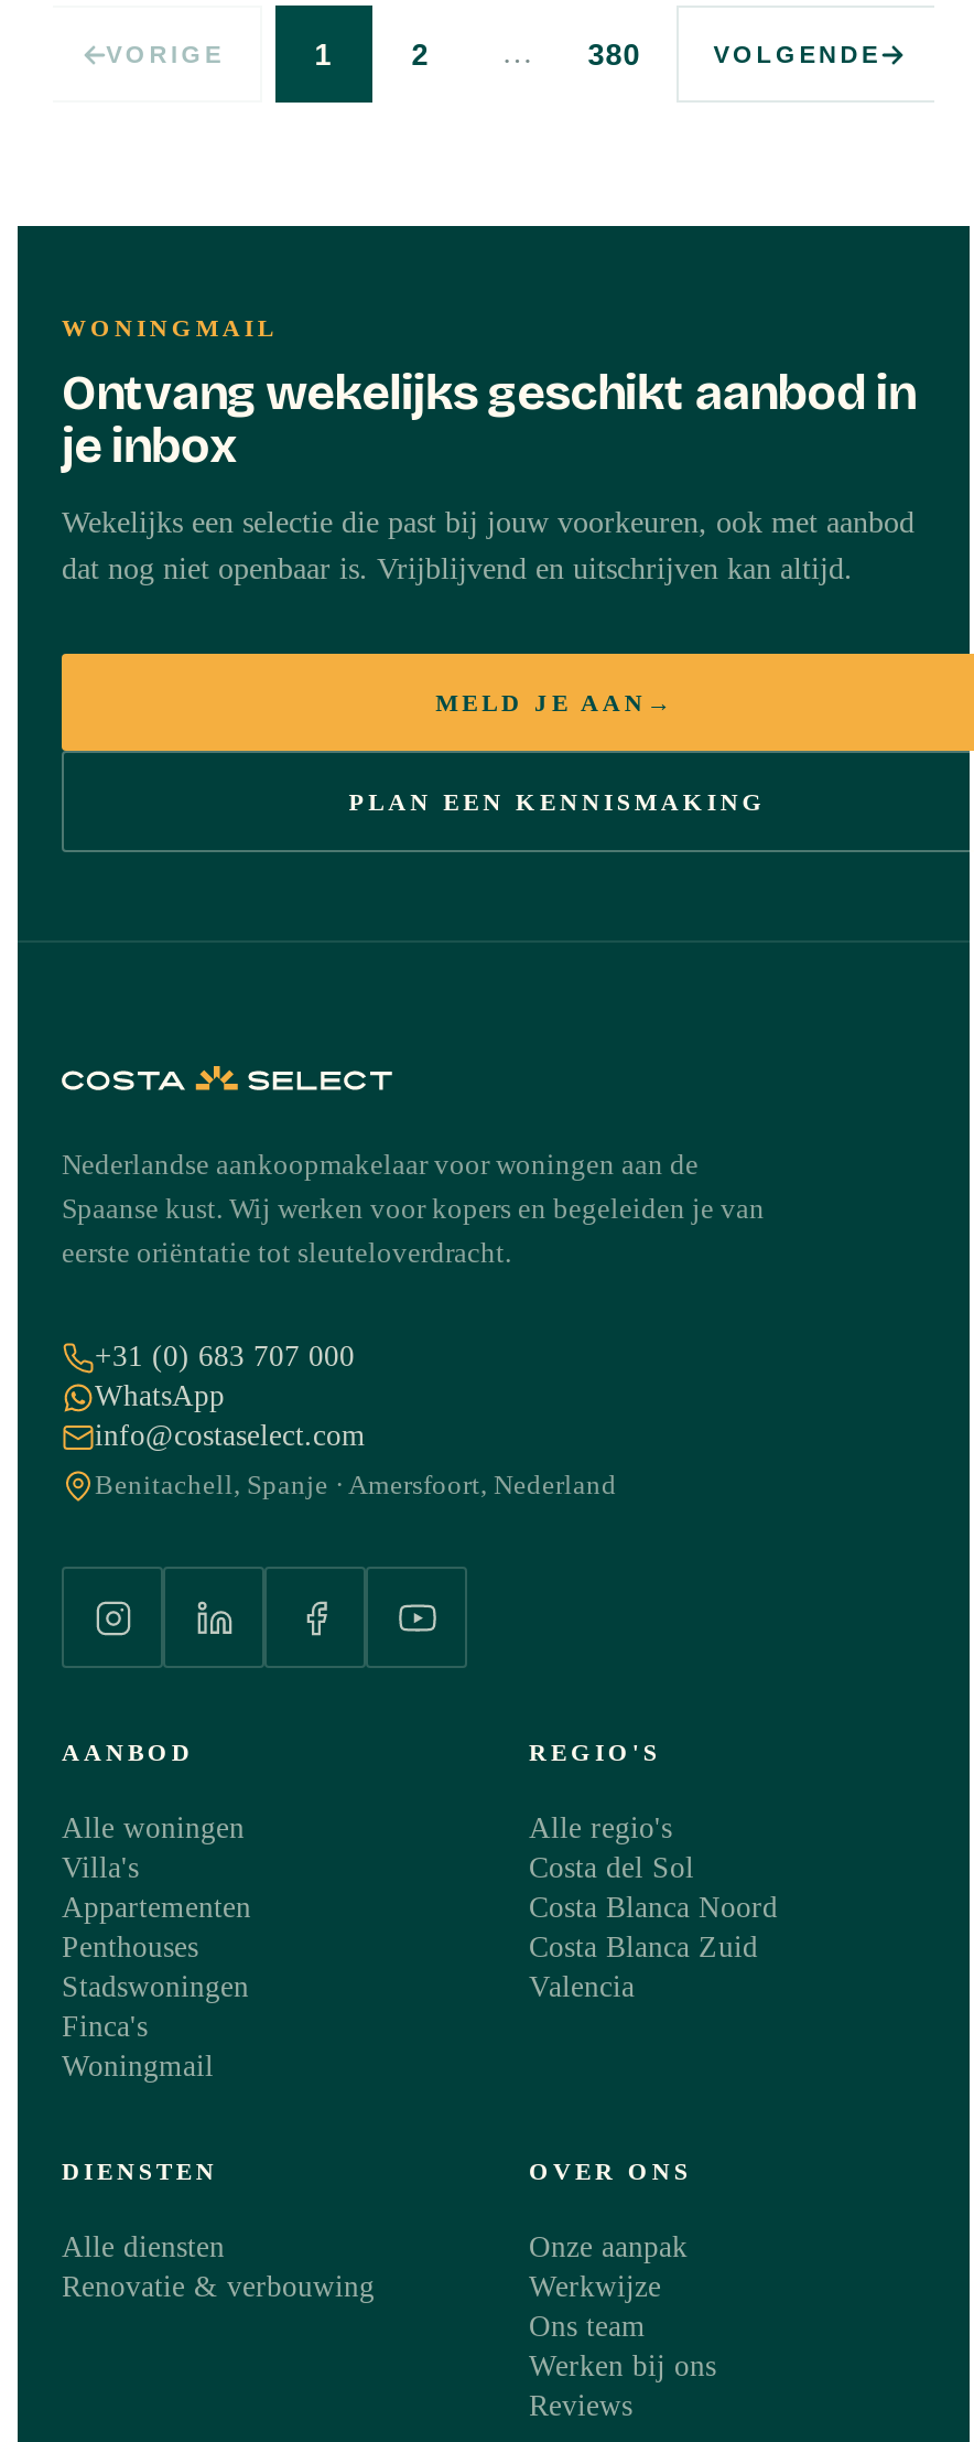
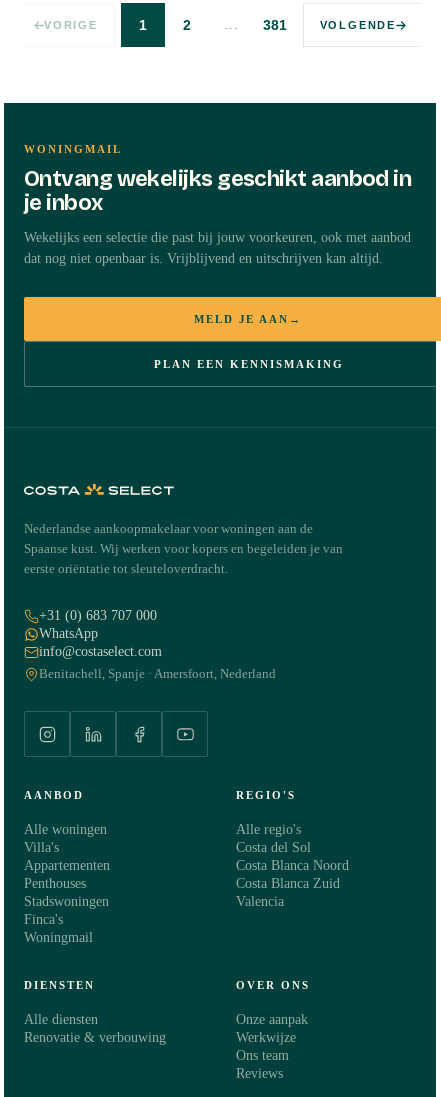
[588,37,641,71] 380 -> [263,17,287,32] 381
[529,2349,716,2382] Werken bij ons -> none

